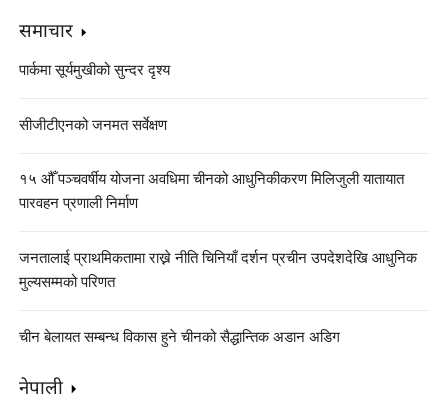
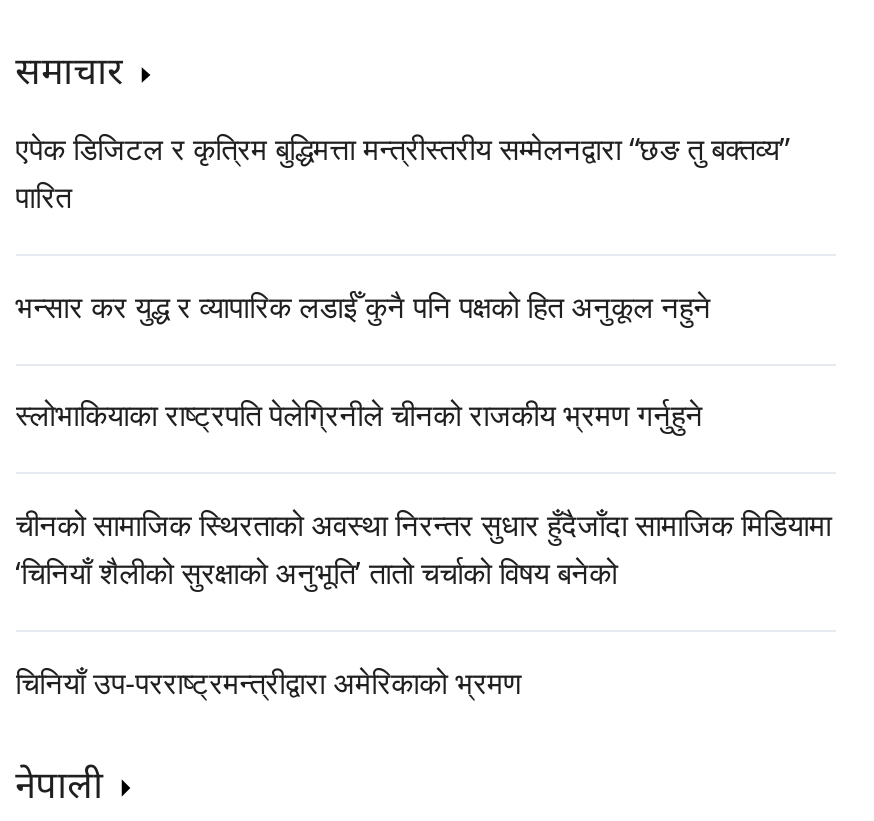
[19,60,170,81] पार्कमा सूर्यमुखीको सुन्दर दृश्य -> [15,130,789,220] एपेक डिजिटल र कृत्रिम बुद्धिमत्ता मन्त्रीस्तरीय सम्मेलनद्वारा “छङ तु बक्तव्य” | पारित
[19,115,167,136] सीजीटीएनको जनमत सर्वेक्षण -> [15,287,711,329] भन्सार कर युद्ध र व्यापारिक लडाईँ कुनै पनि पक्षको हित अनुकूल नहुने
[19,169,404,214] १५ औँ पञ्चवर्षीय योजना अवधिमा चीनको आधुनिकीकरण मिलिजुली यातायात | पारवहन प्रणाली निर्माण -> [15,397,703,439] स्लोभाकियाका राष्ट्रपति पेलेग्रिनीले चीनको राजकीय भ्रमण गर्नुहुने
[19,248,417,293] जनतालाई प्राथमिकतामा राख्ने नीति चिनियाँ दर्शन प्रचीन उपदेशदेखि आधुनिक | मुल्यसम्मको परिणत -> [15,507,831,597] चीनको सामाजिक स्थिरताको अवस्था निरन्तर सुधार हुँदैजाँदा सामाजिक मिडियामा | ‘चिनियाँ शैलीको सुरक्षाको अनुभूति’ तातो चर्चाको विषय बनेको
[19,327,340,348] चीन बेलायत सम्बन्ध विकास हुने चीनको सैद्धान्तिक अडान अडिग -> [15,664,521,706] चिनियाँ उप-परराष्ट्रमन्त्रीद्वारा अमेरिकाको भ्रमण

